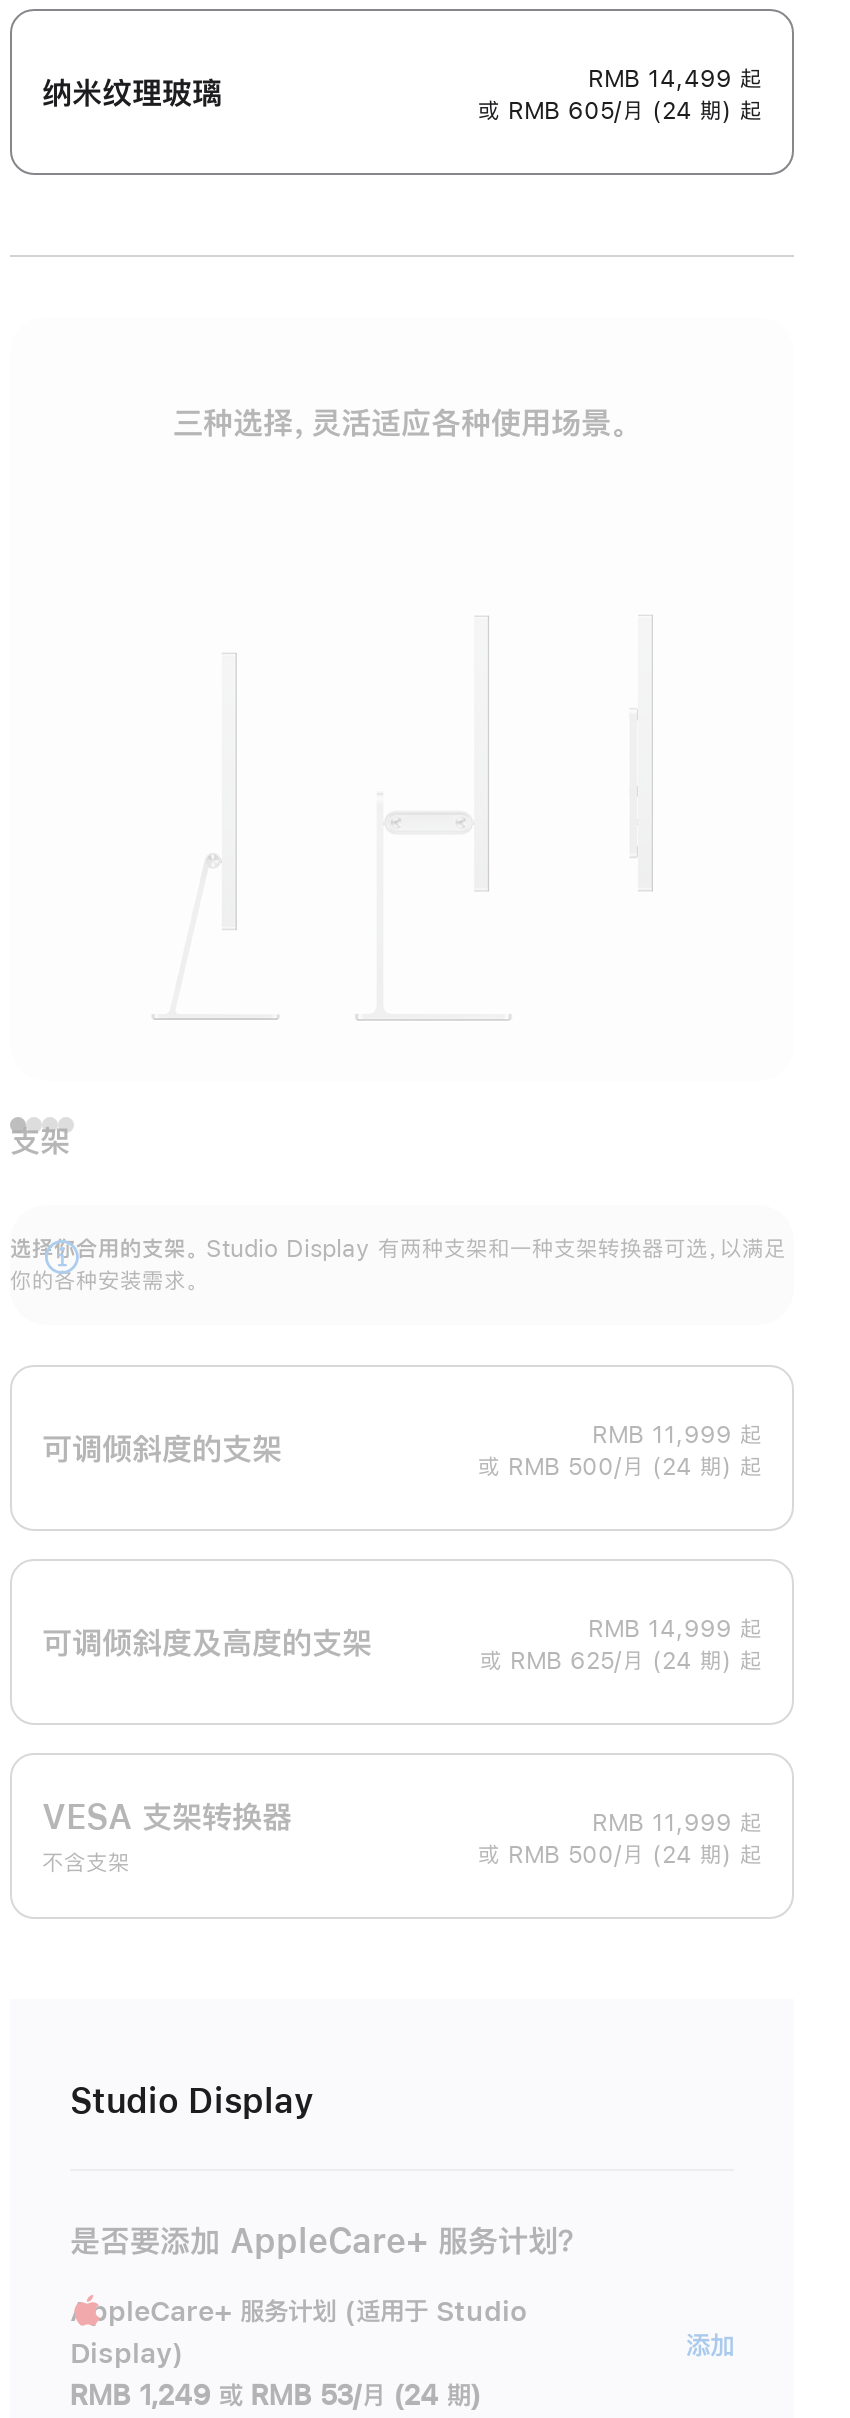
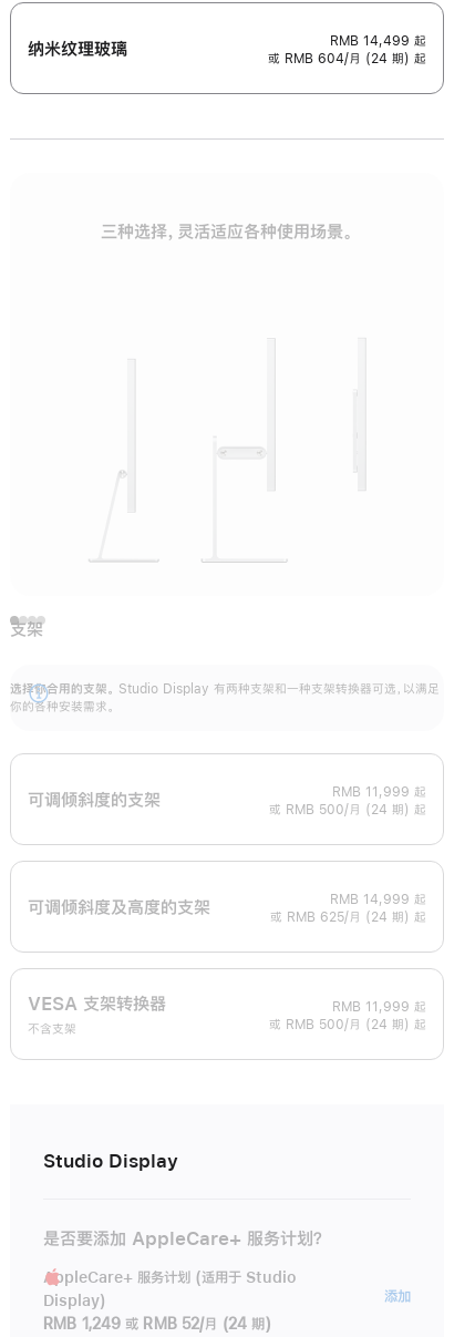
[478,99,762,123] 或 RMB 605/月 (24 期) 起 -> [268,52,426,66] 或 RMB 604/月 (24 期) 起
[70,2382,481,2410] RMB 1,249 或 RMB 53/月 (24 期) -> [43,1316,271,1332] RMB 1,249 或 RMB 52/月 (24 期)

